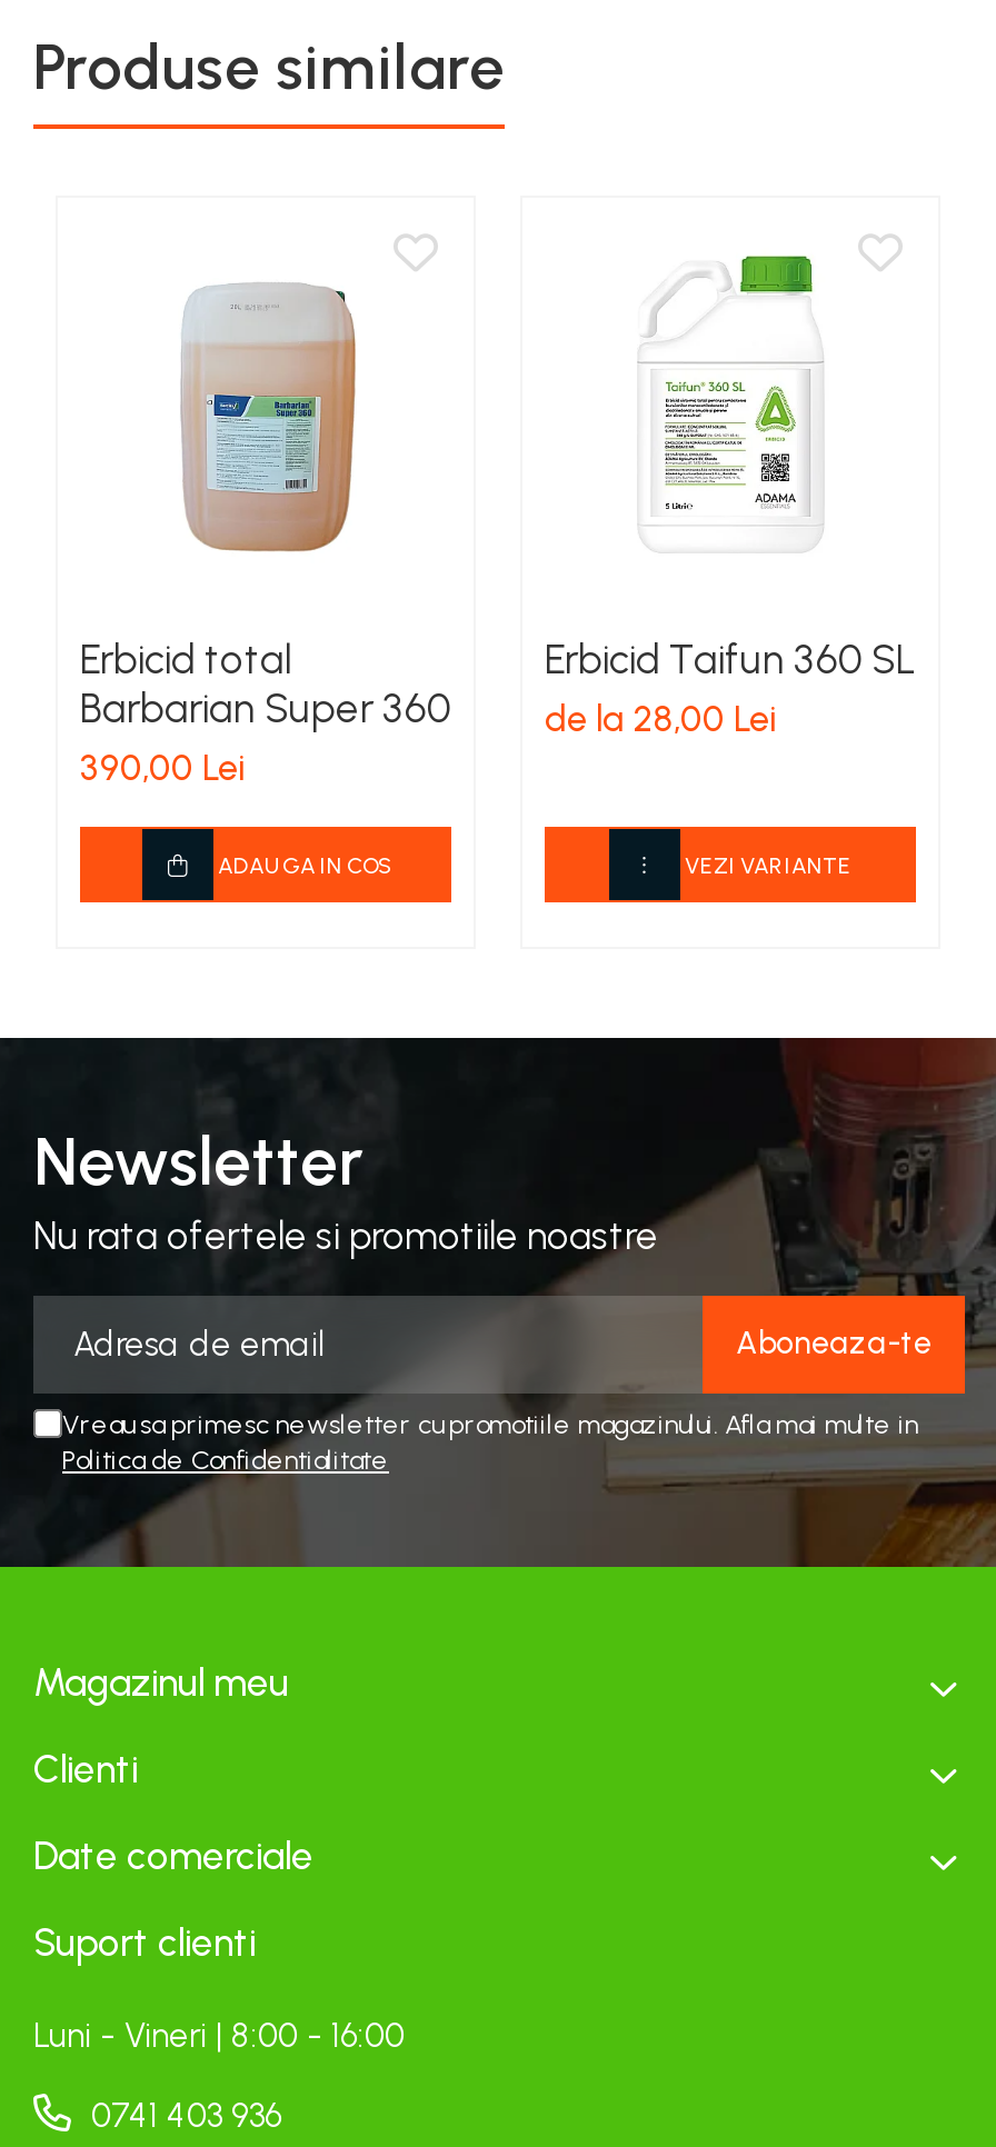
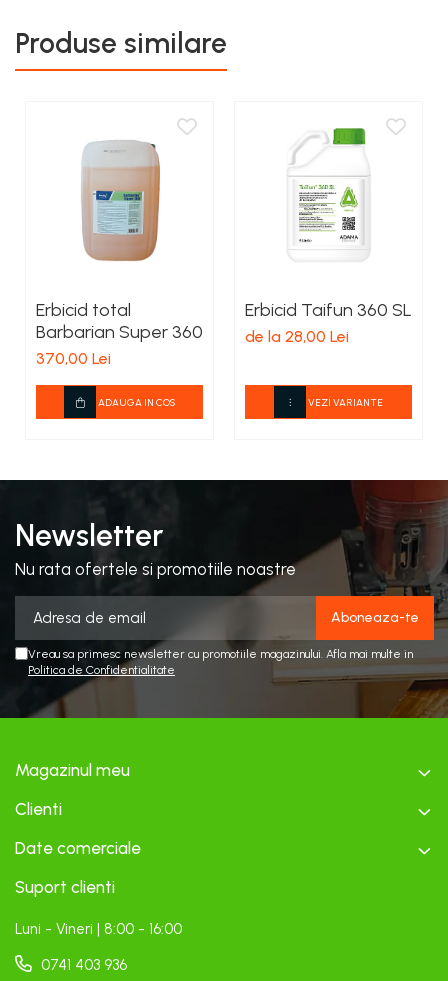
[80,747,245,789] 390,00 Lei -> [36,349,111,368] 370,00 Lei

